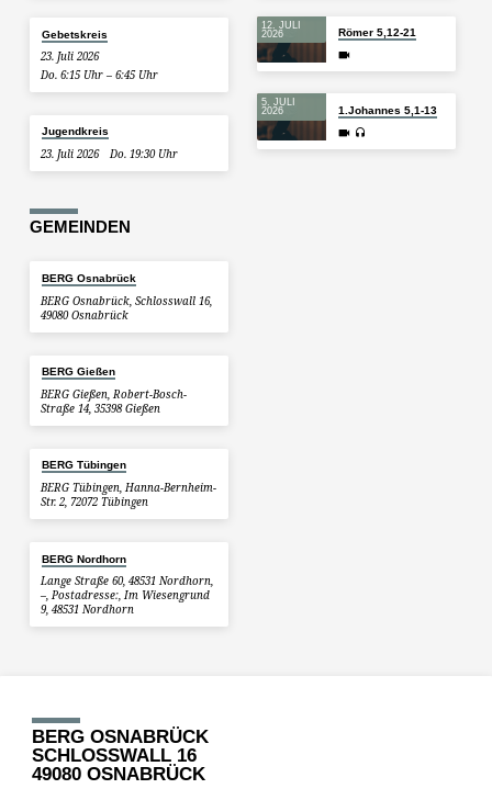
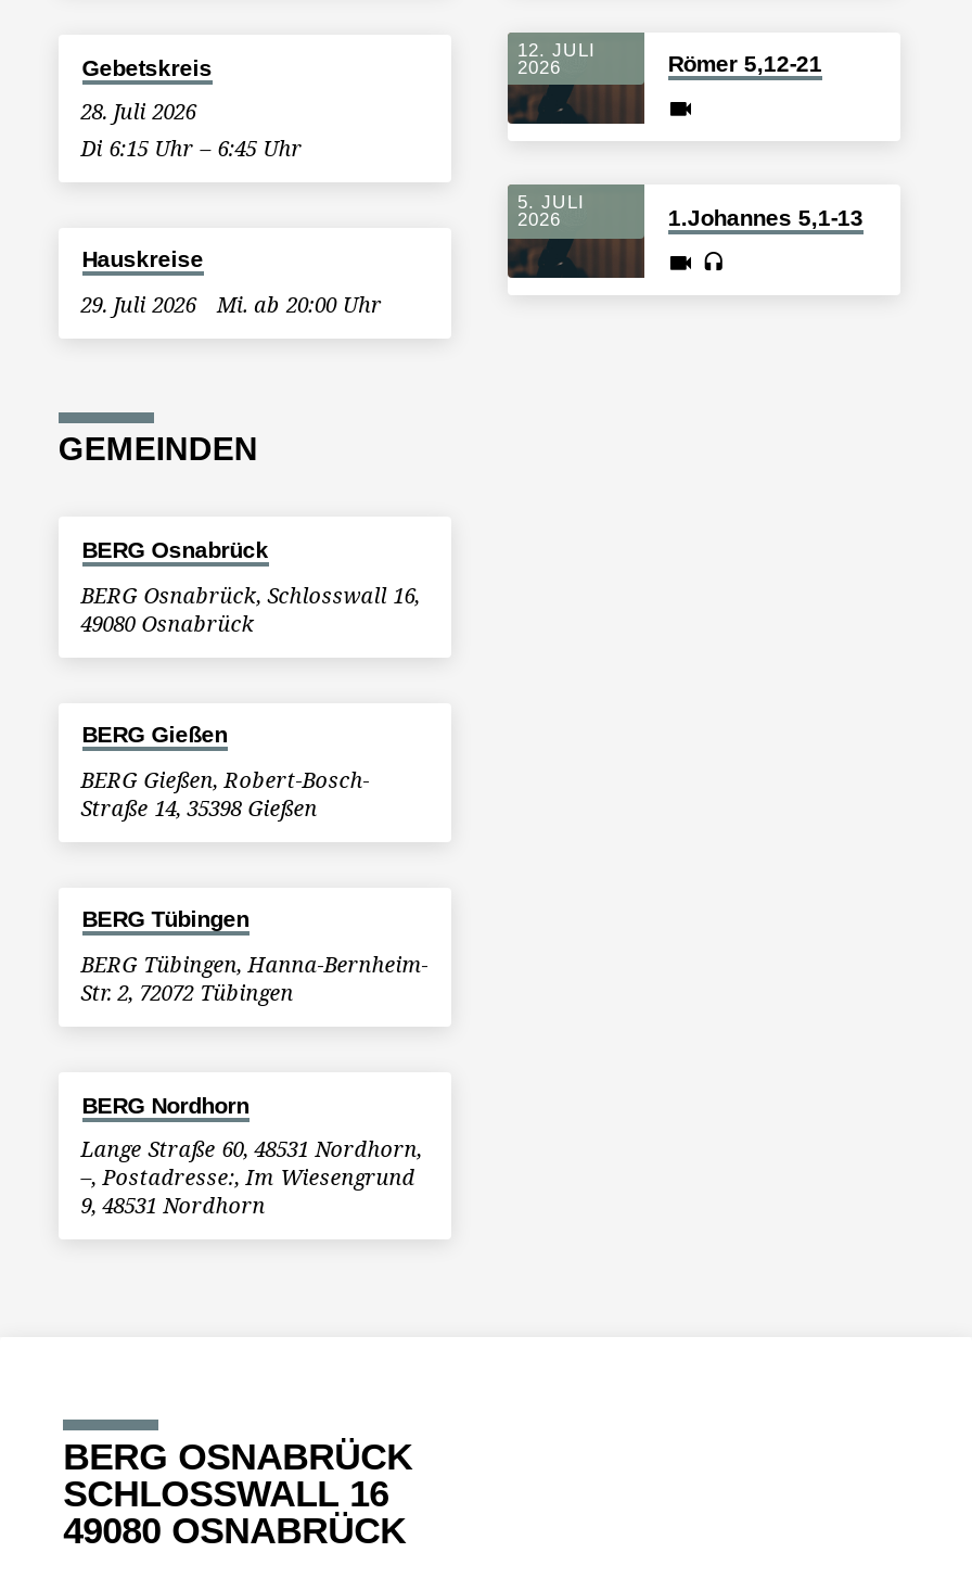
[41,50,158,82] 23. Juli 2026 | Do. 6:15 Uhr – 6:45 Uhr -> [81,98,302,163] 28. Juli 2026 | Di 6:15 Uhr – 6:45 Uhr
[42,126,109,138] Jugendkreis -> [82,248,204,272] Hauskreise
[41,147,178,161] 23. Juli 2026 | Do. 19:30 Uhr -> [81,291,382,319] 29. Juli 2026 | Mi. ab 20:00 Uhr

